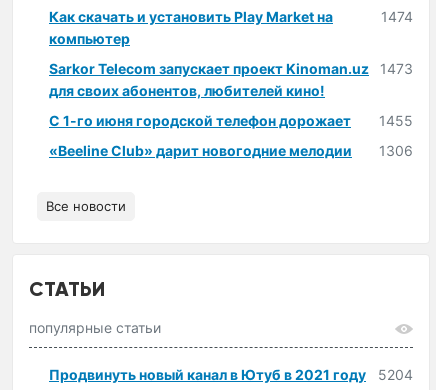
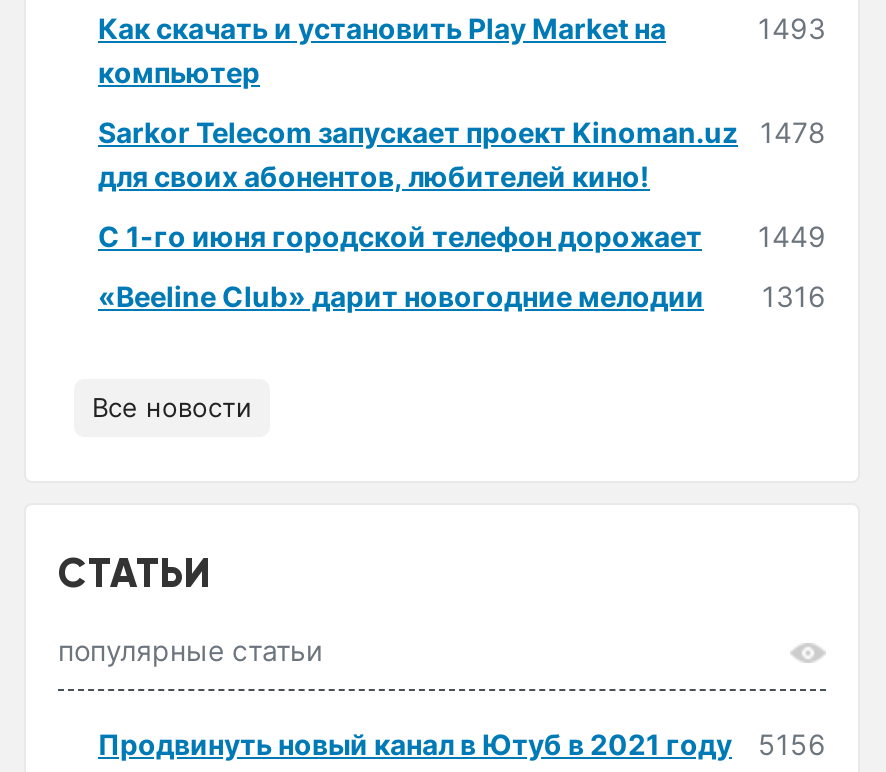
[381,8,413,25] 1474 -> [758,11,826,45] 1493
[49,60,413,77] Sarkor Telecom запускает проект Kinoman.uz 1473 -> [98,115,826,149] Sarkor Telecom запускает проект Kinoman.uz 1478
[49,112,413,129] С 1-го июня городской телефон дорожает 1455 -> [98,219,826,253] С 1-го июня городской телефон дорожает 1449
[49,142,413,159] «Beeline Club» дарит новогодние мелодии 1306 -> [98,279,826,313] «Beeline Club» дарит новогодние мелодии 1316
[49,366,413,383] Продвинуть новый канал в Ютуб в 2021 году 5204 -> [98,727,826,761] Продвинуть новый канал в Ютуб в 2021 году 5156

